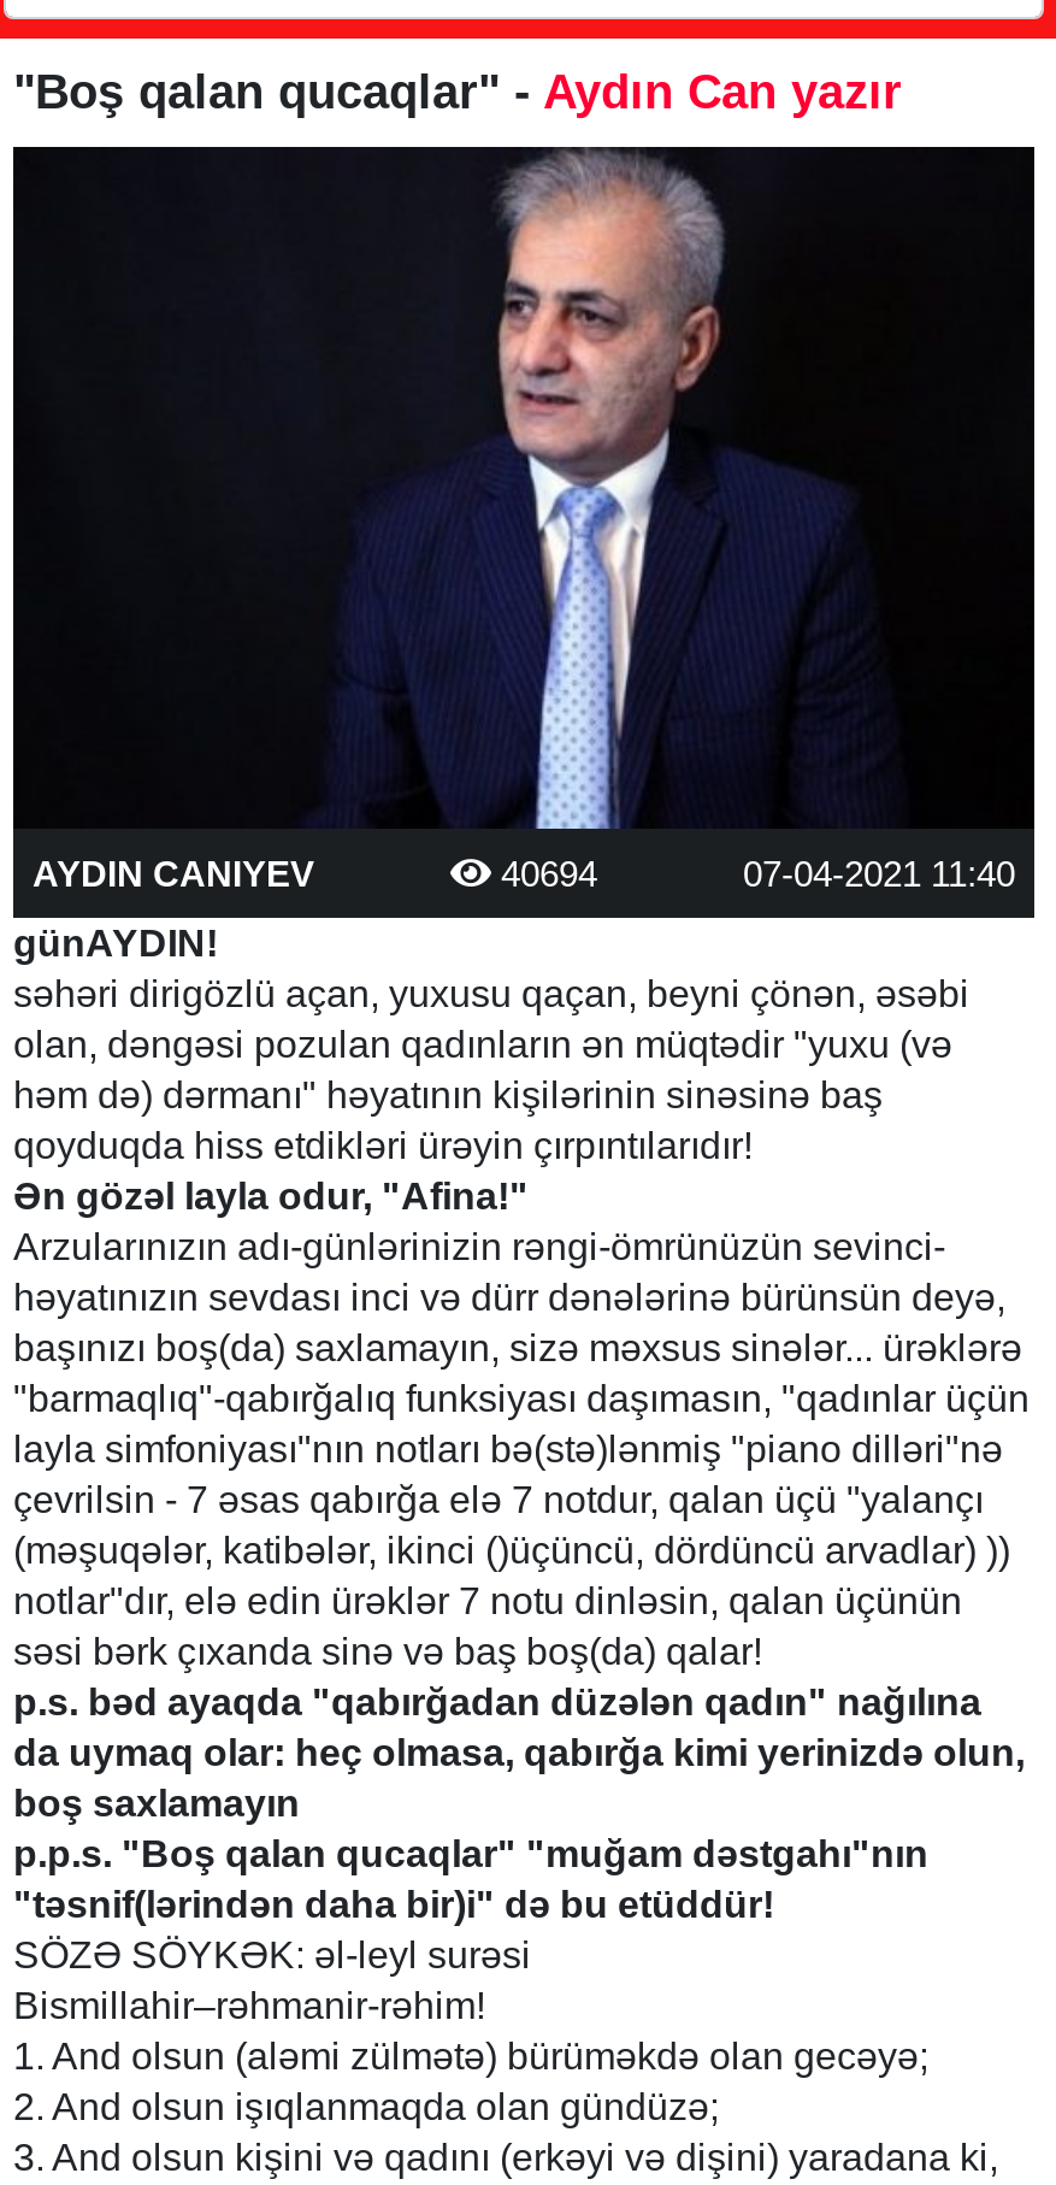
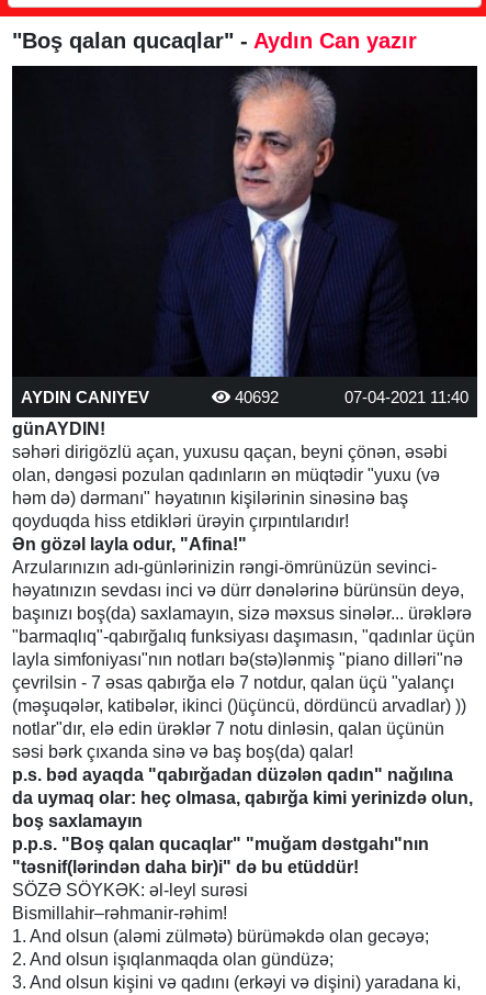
[491,852,597,893] 40694 -> [230,387,278,406] 40692

